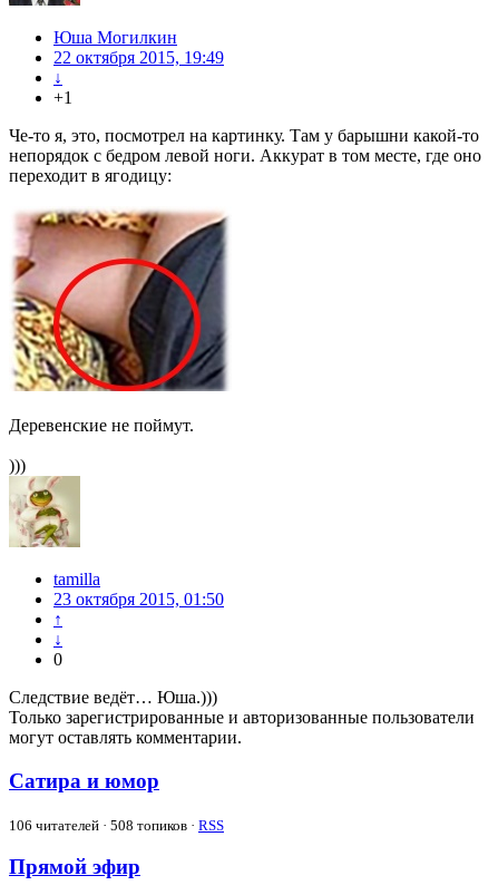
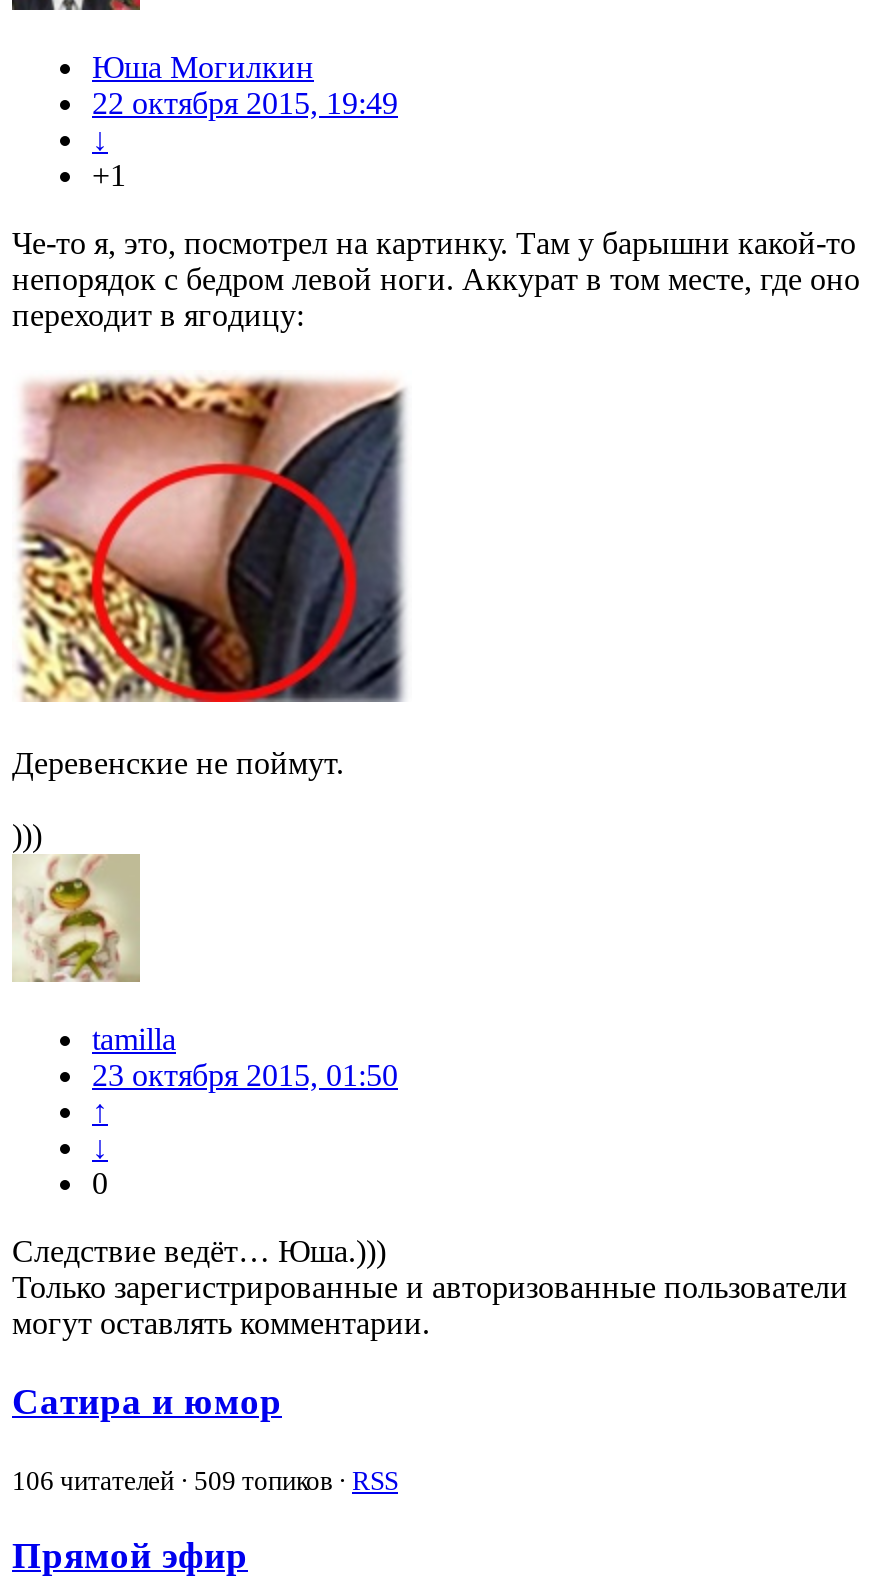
[9,817,224,833] 106 читателей · 508 топиков · RSS -> [12,1465,398,1495] 106 читателей · 509 топиков · RSS

